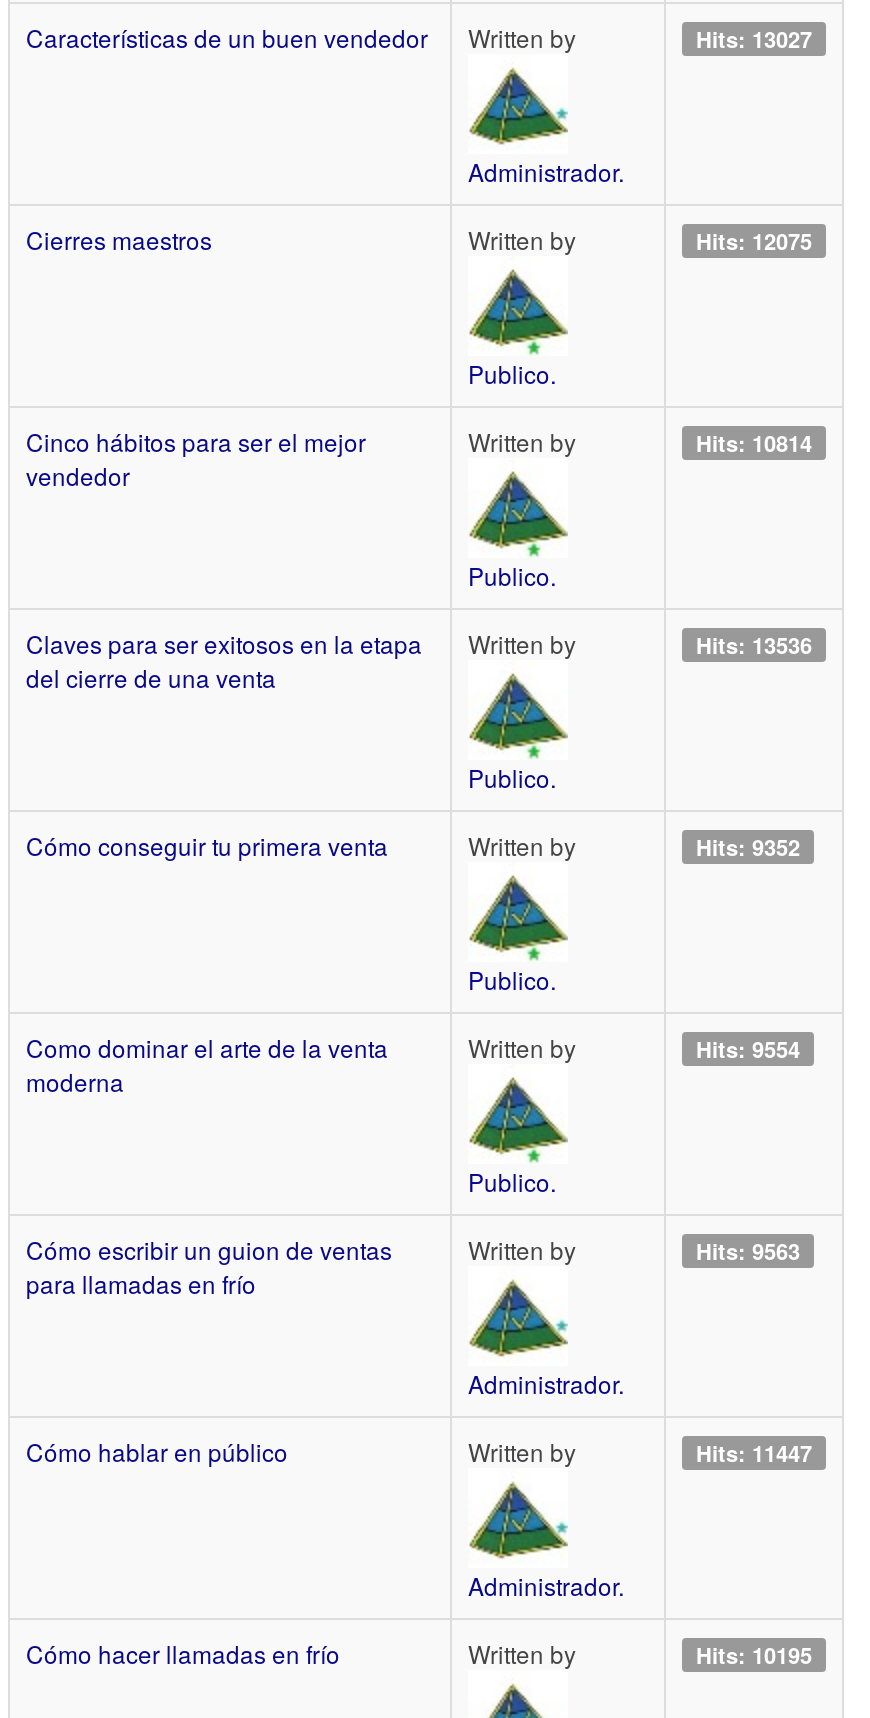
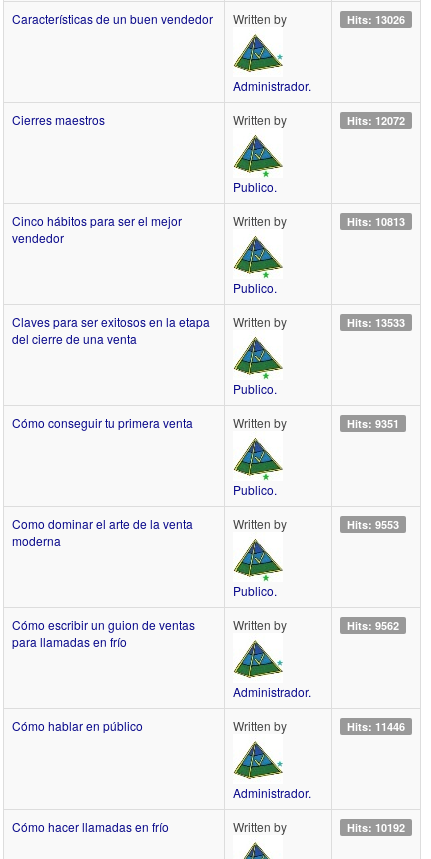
[696,23,812,53] Hits: 13027 -> [347,12,405,27] Hits: 13026
[696,225,812,255] Hits: 12075 -> [347,113,405,128] Hits: 12072
[696,427,812,457] Hits: 10814 -> [347,214,405,229] Hits: 10813
[696,629,812,659] Hits: 13536 -> [347,315,405,330] Hits: 13533
[696,831,800,861] Hits: 9352 -> [347,416,399,431] Hits: 9351
[696,1033,800,1063] Hits: 9554 -> [347,517,399,532] Hits: 9553
[696,1235,800,1265] Hits: 9563 -> [347,618,399,633] Hits: 9562
[696,1437,812,1467] Hits: 11447 -> [347,719,405,734] Hits: 11446
[696,1639,812,1669] Hits: 10195 -> [347,820,405,835] Hits: 10192

